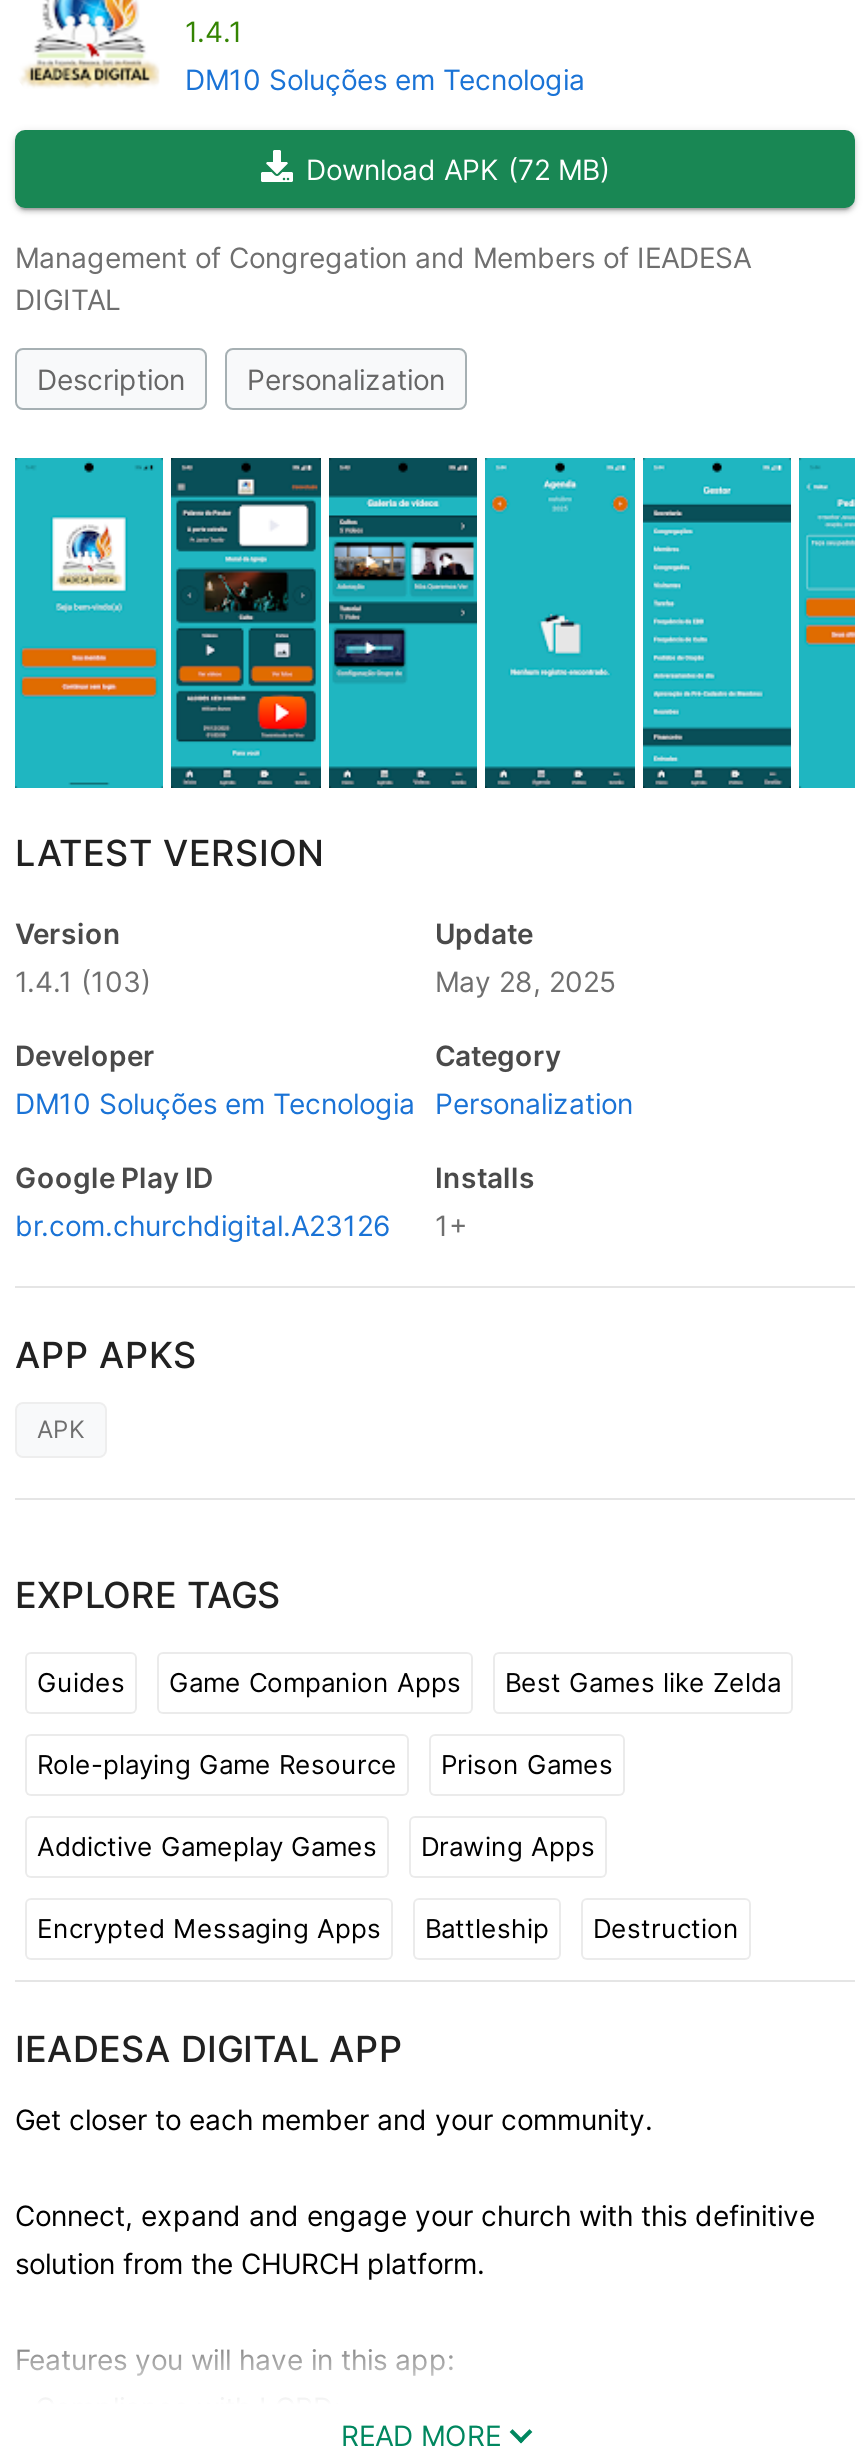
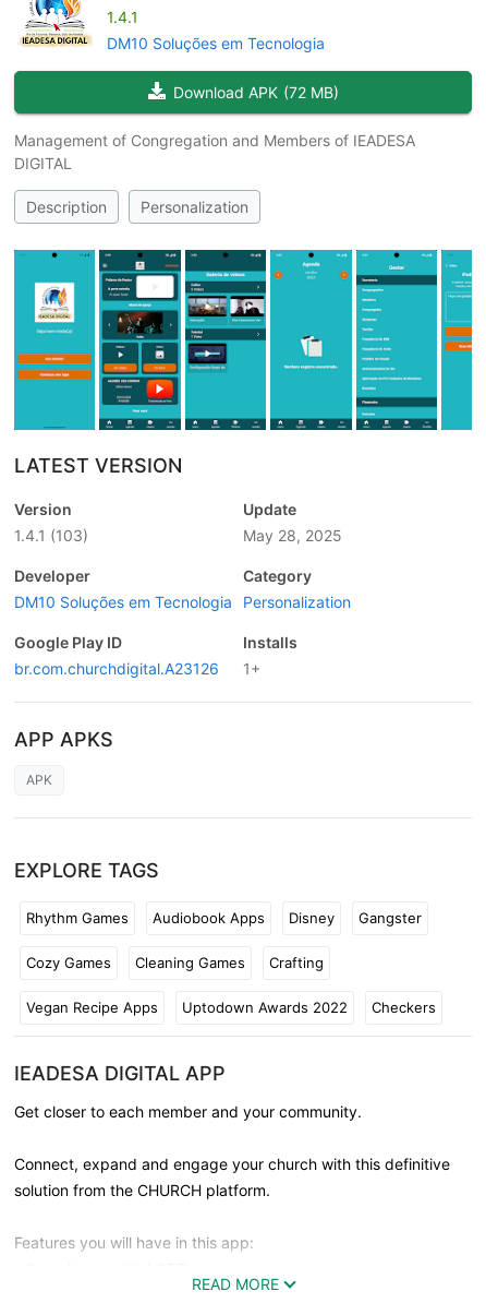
[37,1665,781,1943] Guides | Game Companion Apps | Best Games like Zelda | Role-playing Game Resource | Prison Games | Addictive Gameplay Games | Drawing Apps | Encrypted Messaging Apps | Battleship | Destruction -> [26,908,436,1015] Rhythm Games | Audiobook Apps | Disney | Gangster | Cozy Games | Cleaning Games | Crafting | Vegan Recipe Apps | Uptodown Awards 2022 | Checkers

